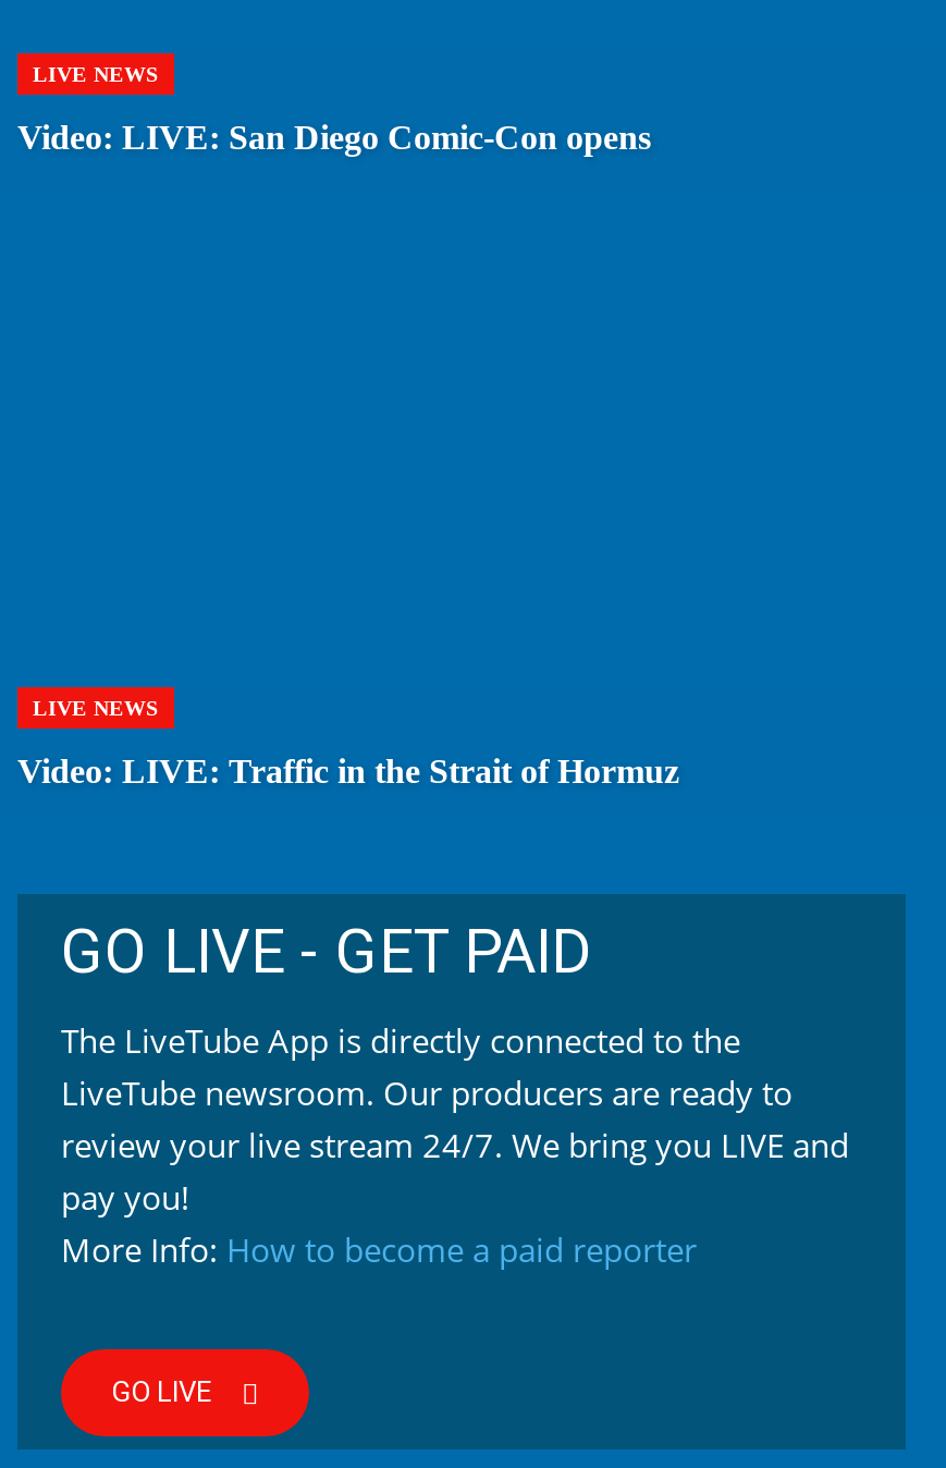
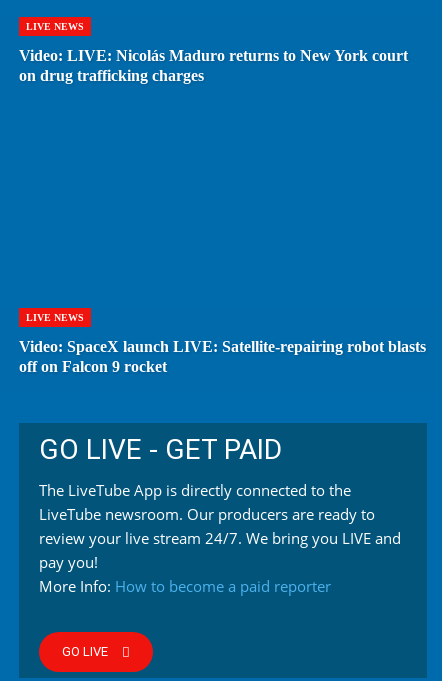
[17,118,651,155] Video: LIVE: San Diego Comic-Con opens -> [19,47,408,84] Video: LIVE: Nicolás Maduro returns to New York court | on drug trafficking charges
[17,752,679,789] Video: LIVE: Traffic in the Strait of Hormuz -> [19,338,426,375] Video: SpaceX launch LIVE: Satellite-repairing robot blasts | off on Falcon 9 rocket

